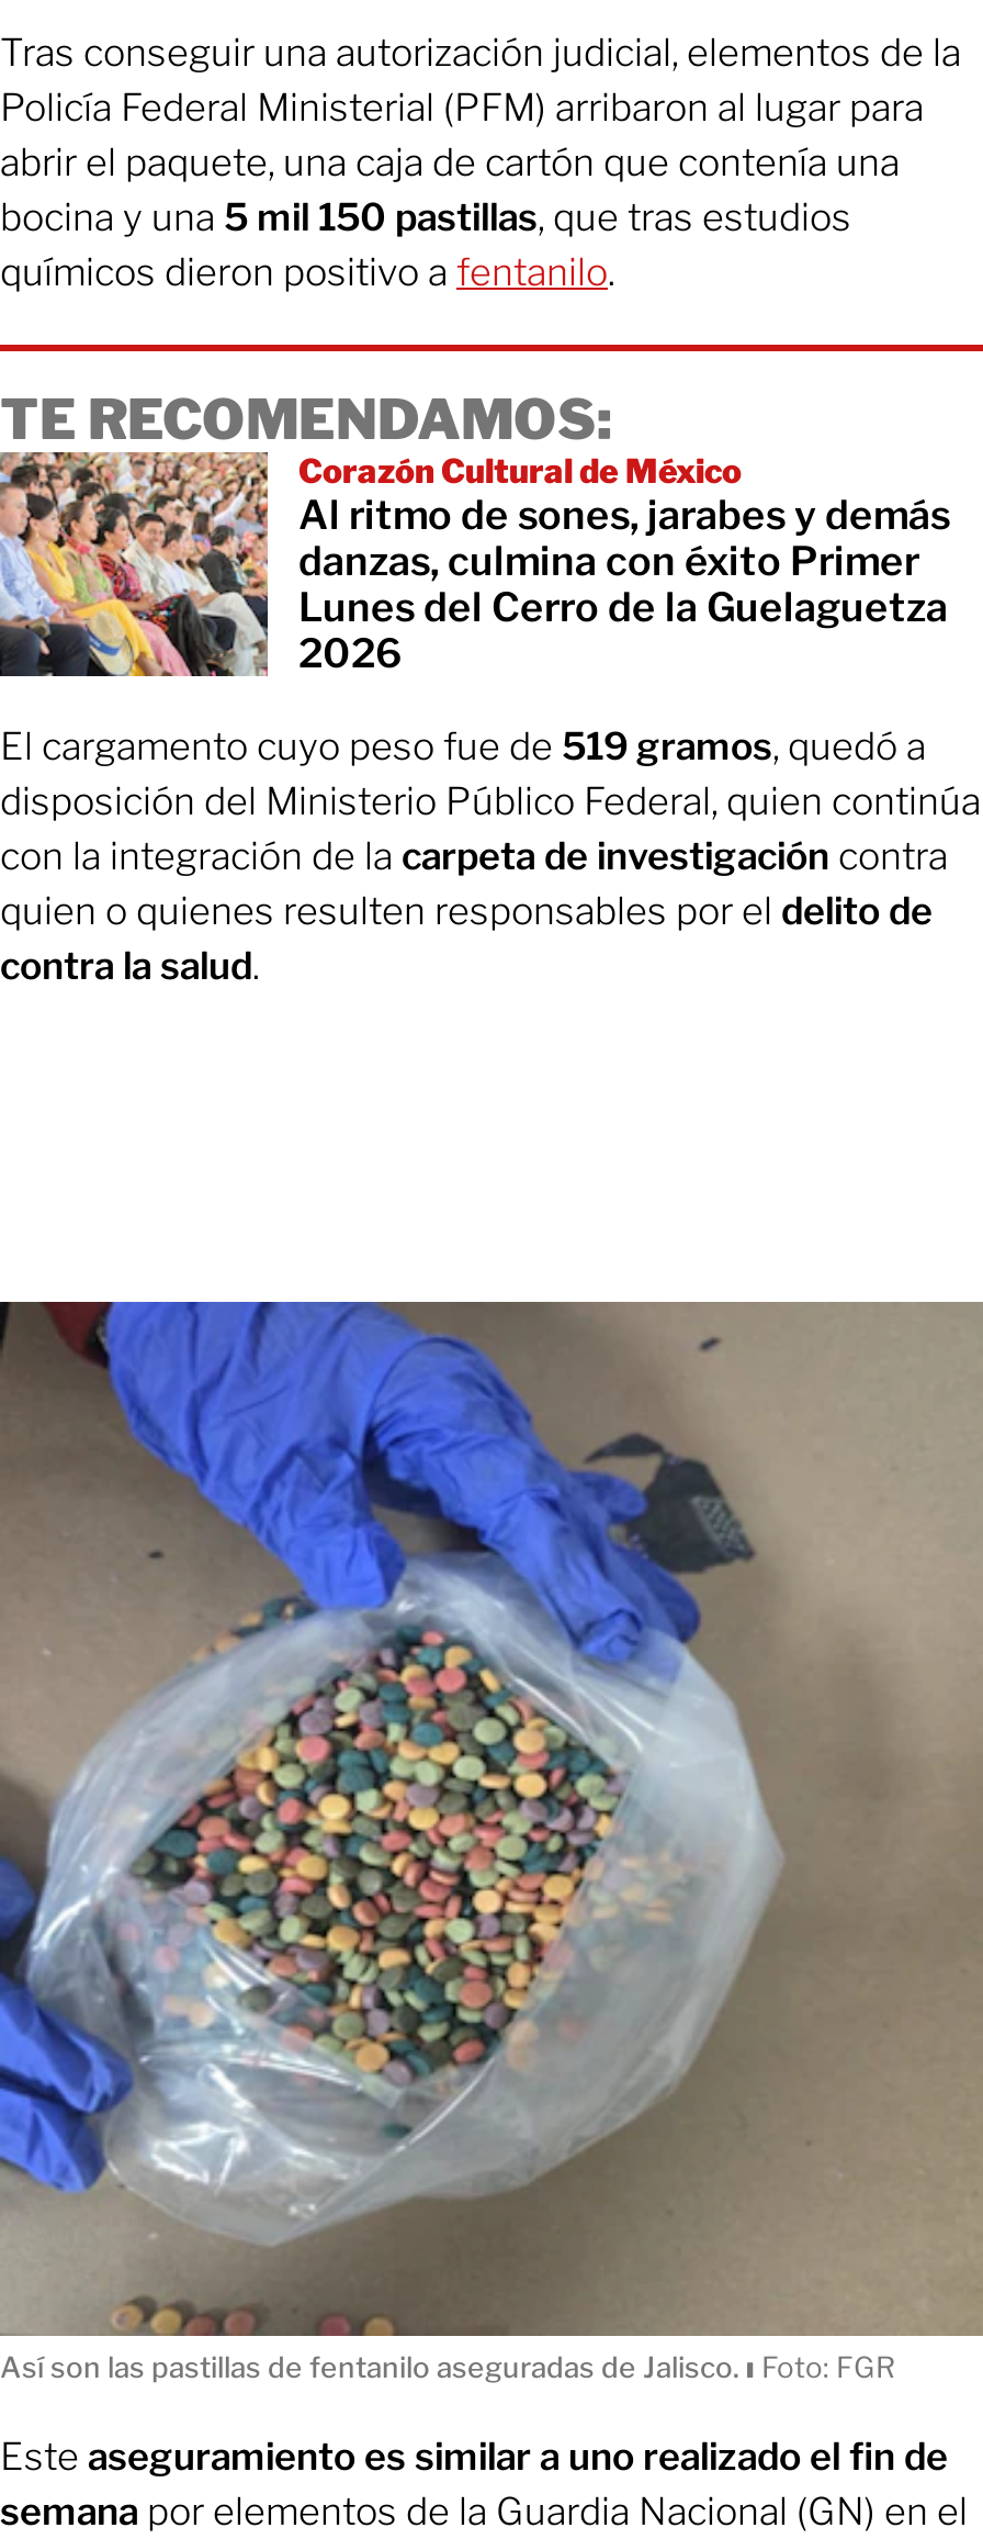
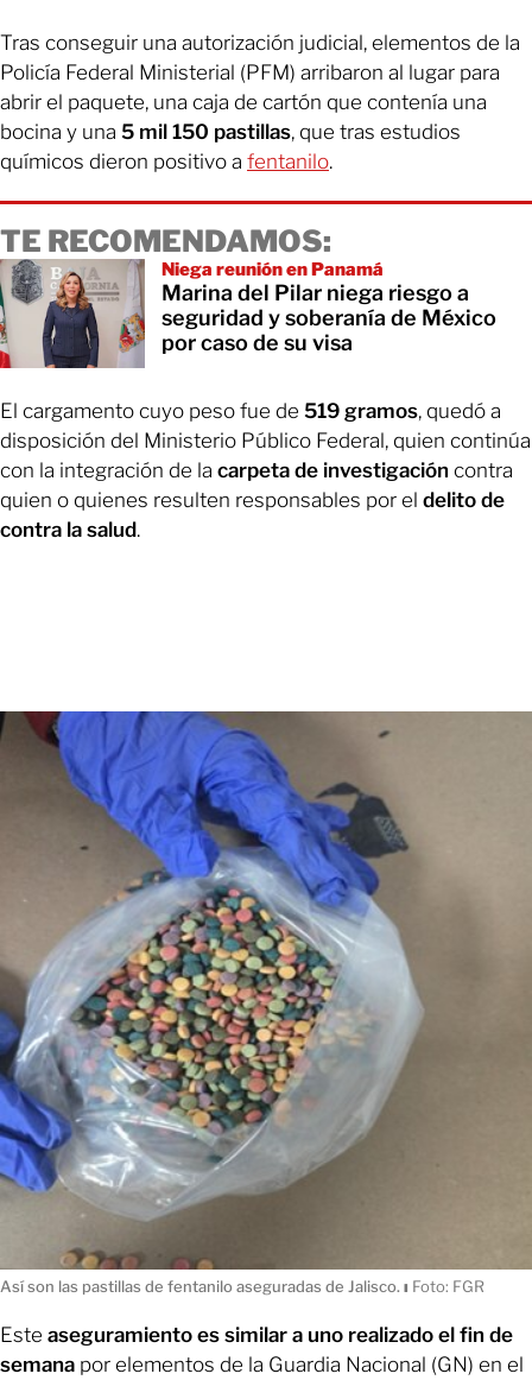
[7,452,950,678] [image] | Corazón Cultural de México | Al ritmo de sones, jarabes y demás | danzas, culmina con éxito Primer | Lunes del Cerro de la Guelaguetza | 2026 -> [4,259,496,373] [image] | Niega reunión en Panamá | Marina del Pilar niega riesgo a | seguridad y soberanía de México | por caso de su visa

